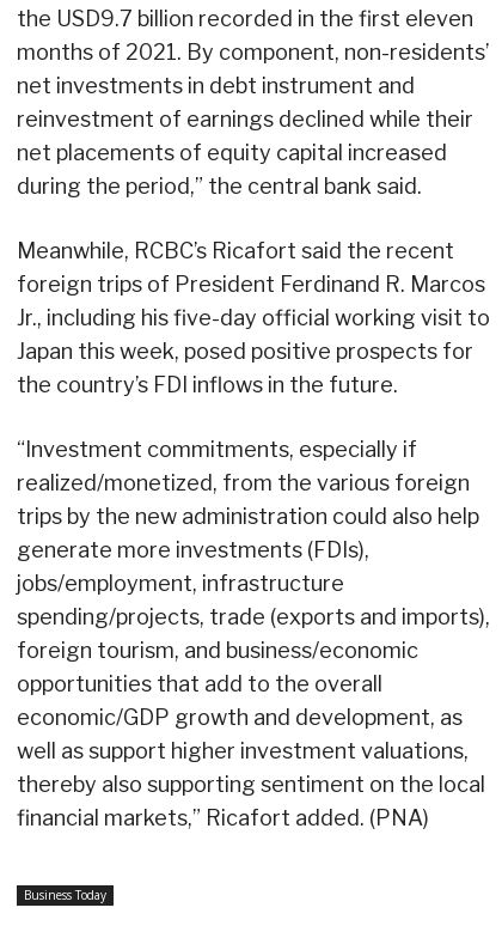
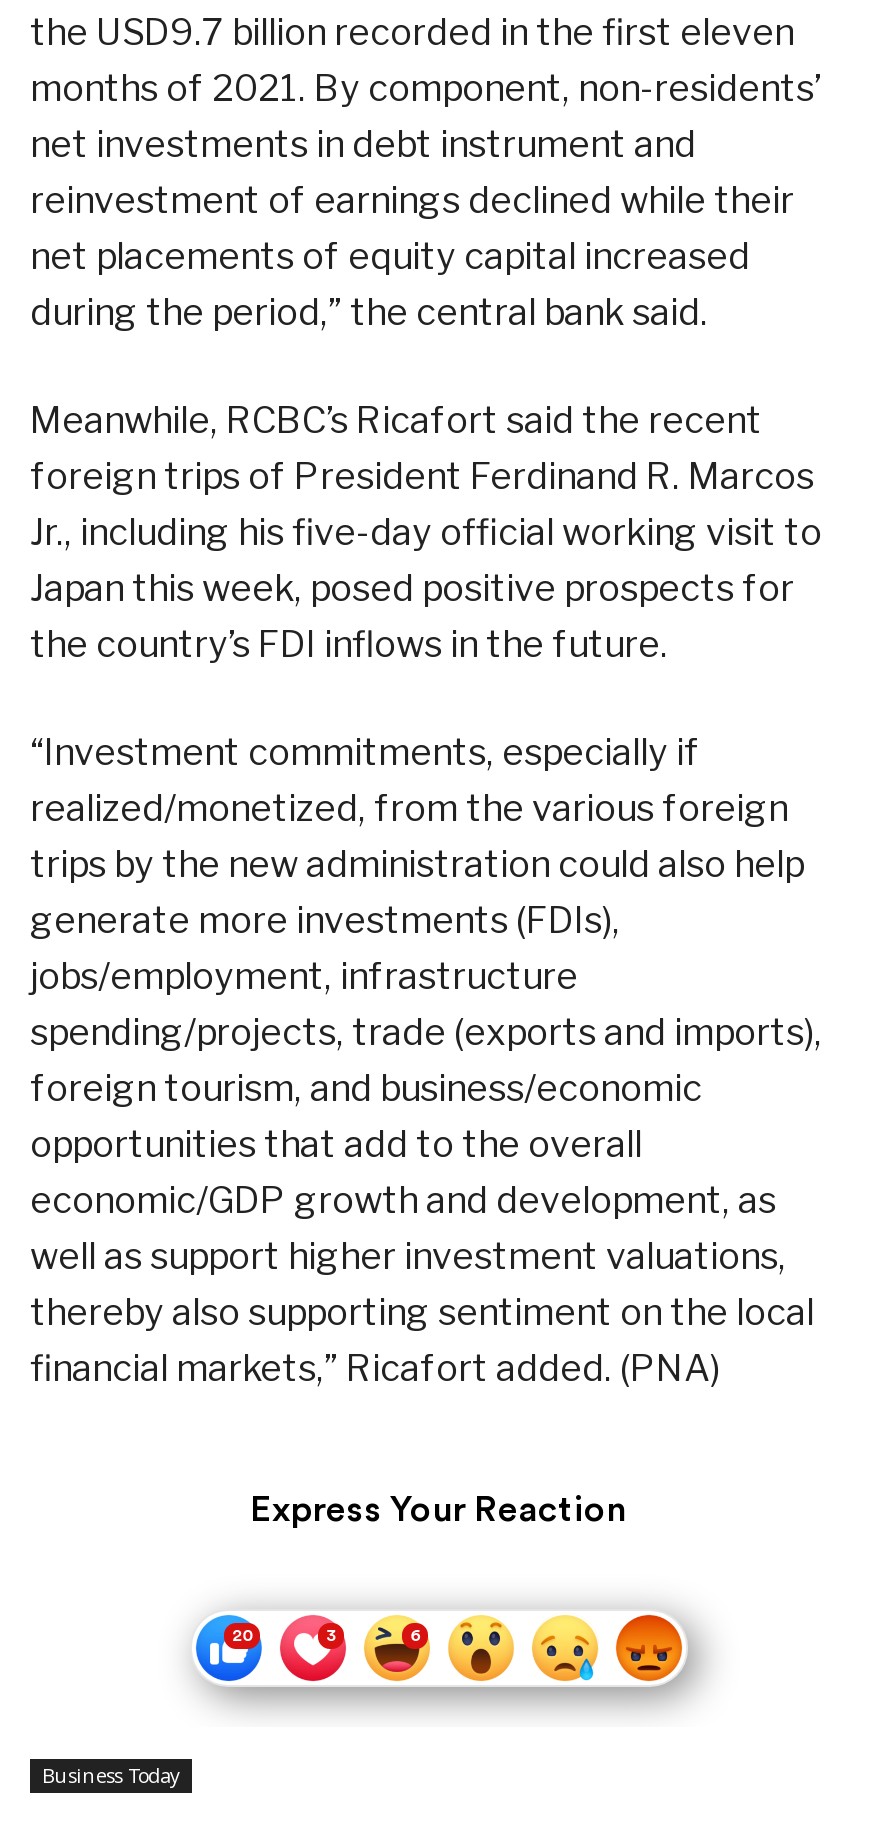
none -> [188,1606,710,1714] [image]
none -> [250,1491,626,1527] Express Your Reaction

